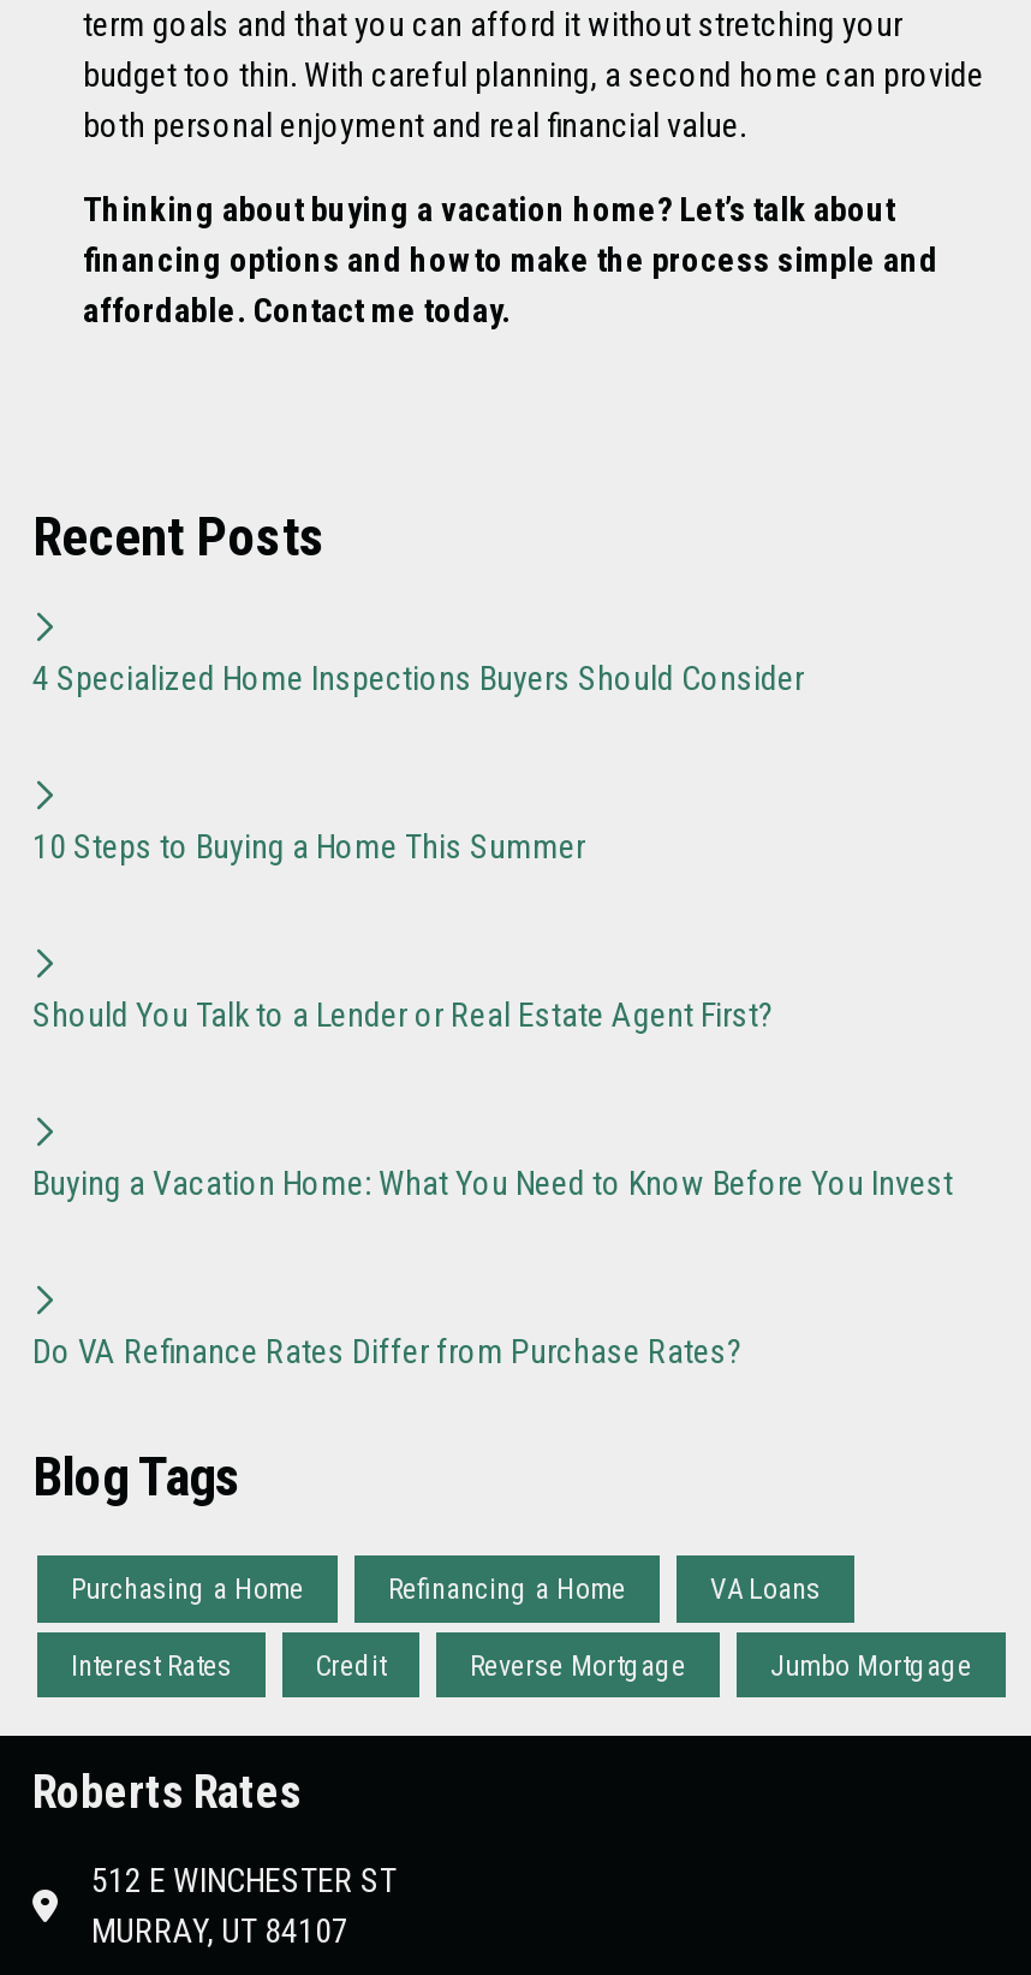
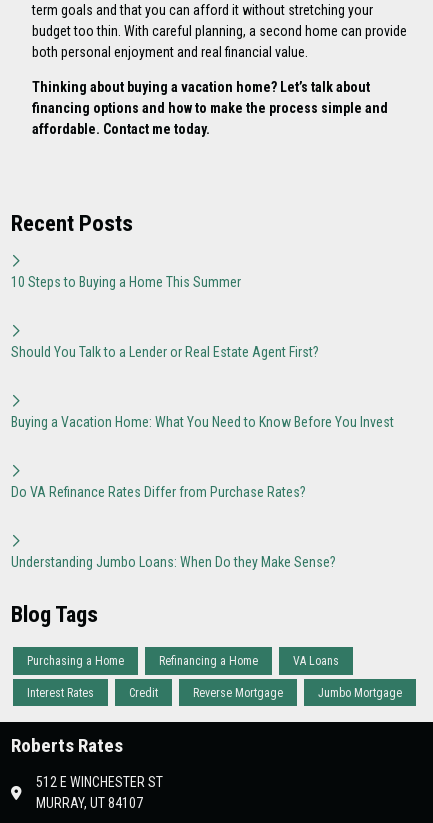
[32,660,804,698] 4 Specialized Home Inspections Buyers Should Consider -> none
moved [32,828,953,1372] -> [11,274,394,500]: 10 Steps to Buying a Home This Summer | Should You Talk to a Lender or Real Estate Agent First? | Buying a Vacation Home: What You Need to Know Before You Invest | Do VA Refinance Rates Differ from Purchase Rates?
none -> [11,554,336,570] Understanding Jumbo Loans: When Do they Make Sense?

